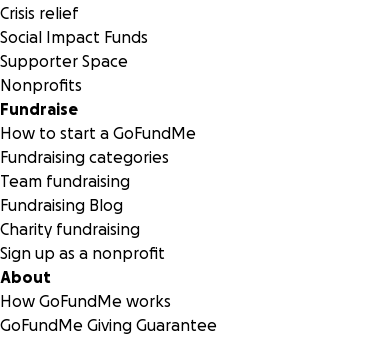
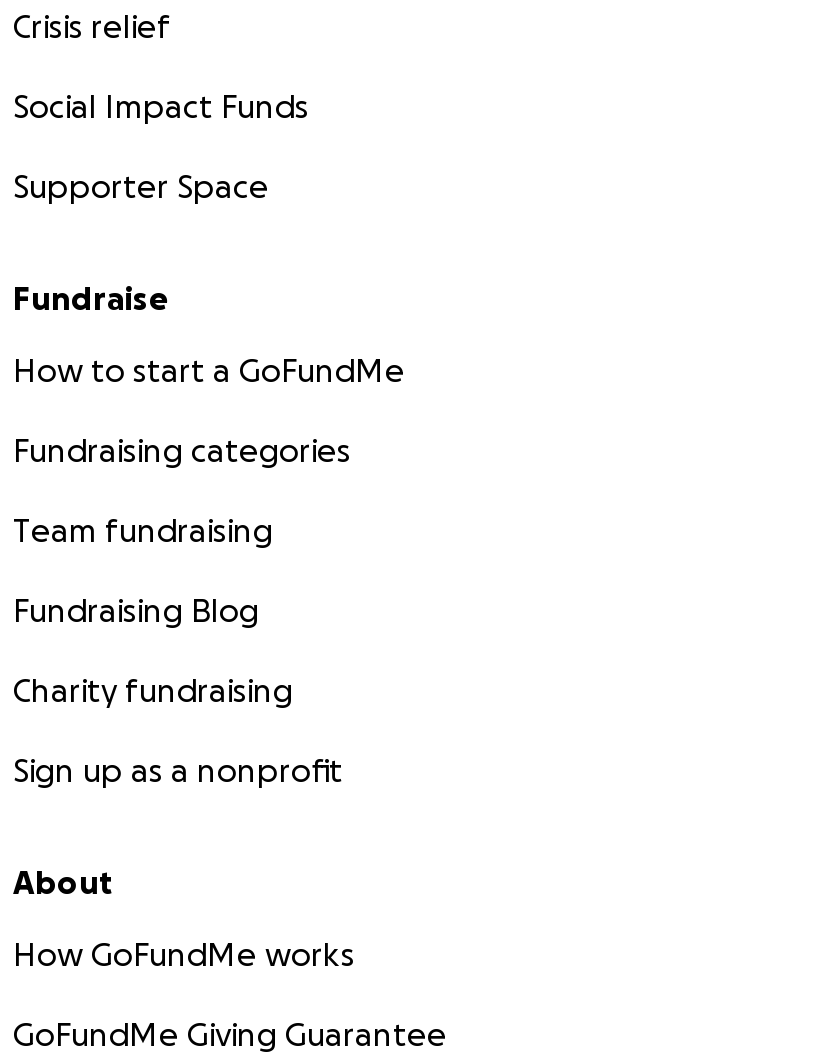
[0,76,82,94] Nonprofits -> none

